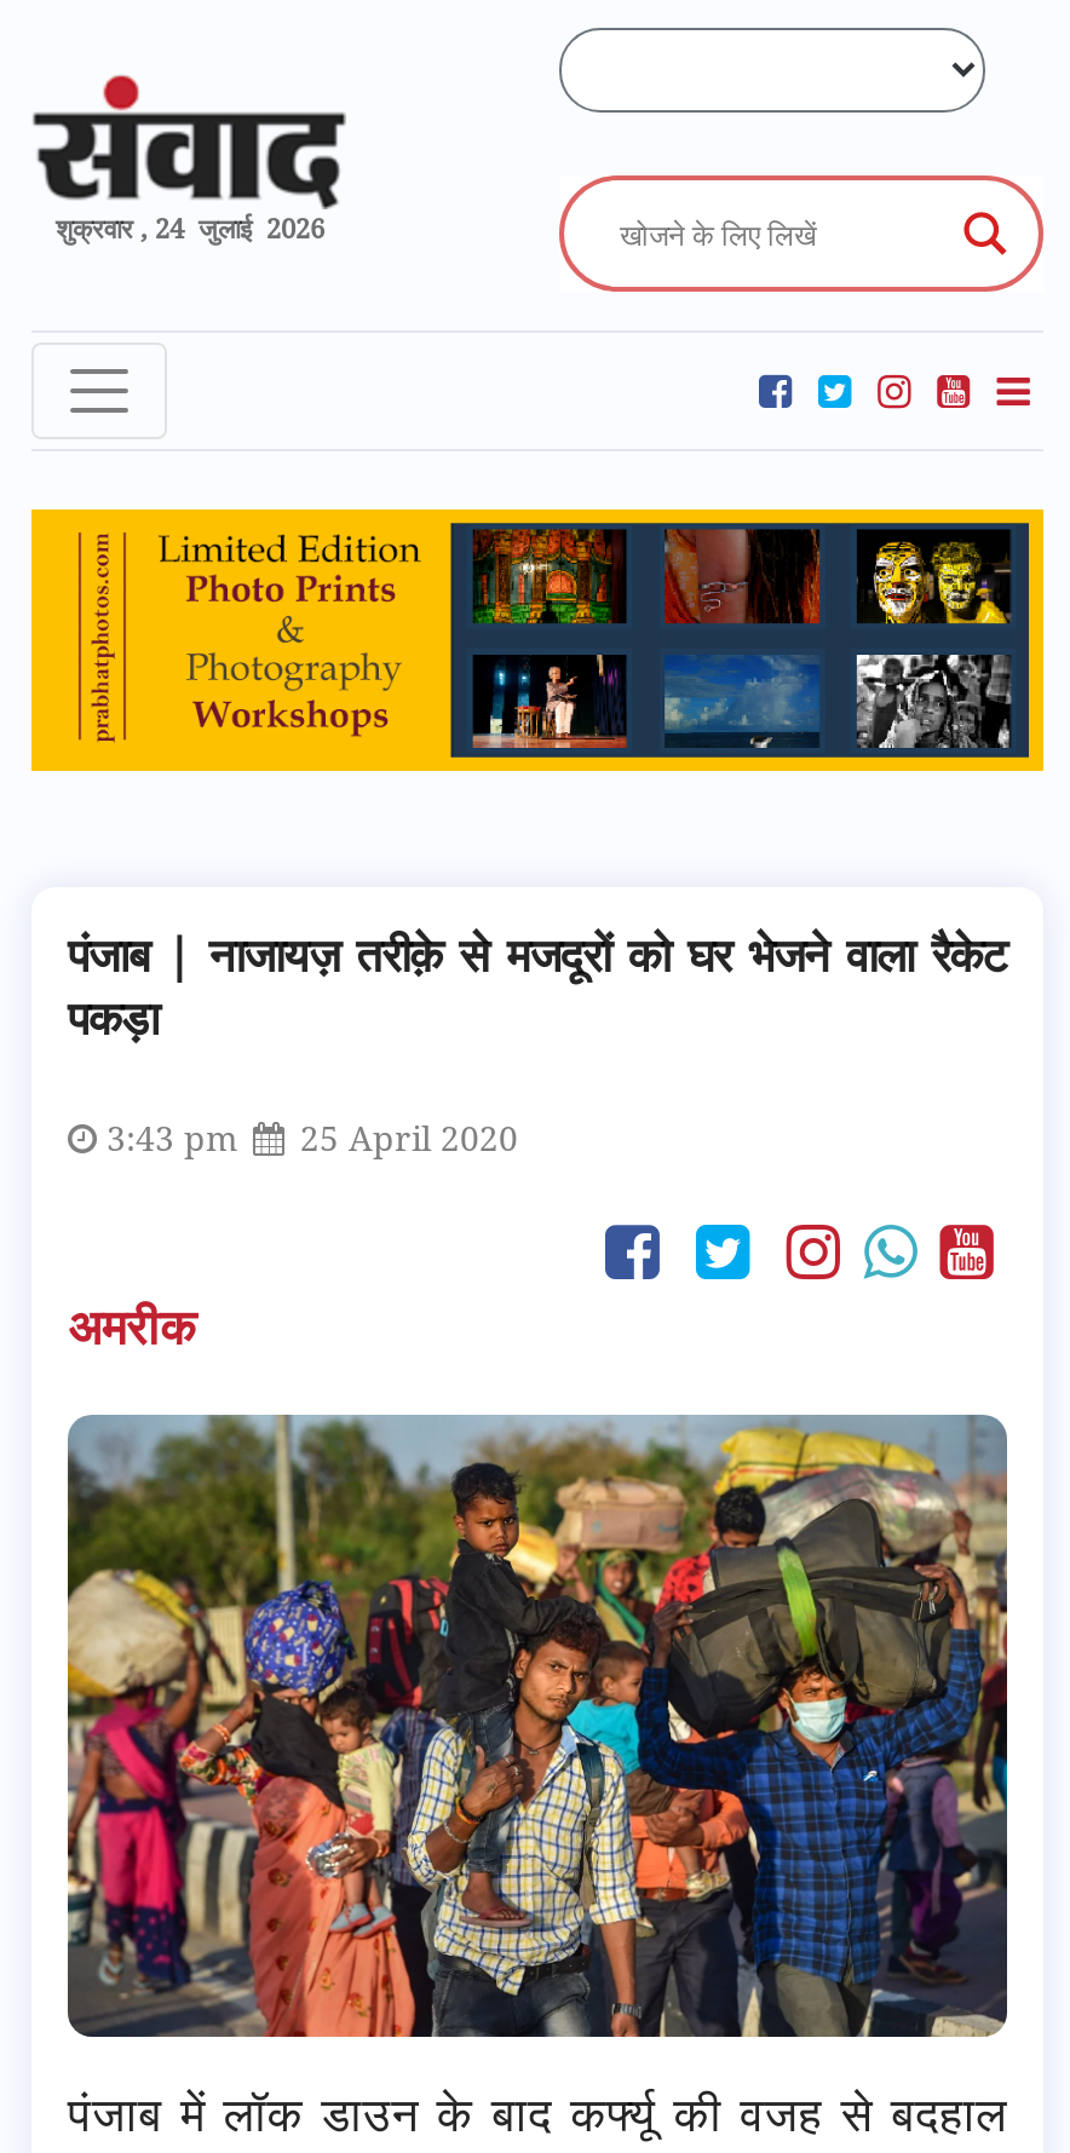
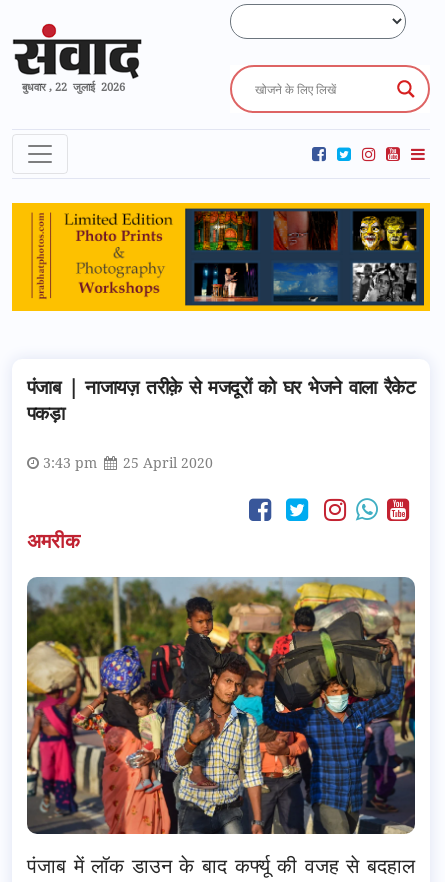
[56,208,324,244] शुक्रवार , 24 जुलाई 2026 -> [22,78,125,93] बुधवार , 22 जुलाई 2026

